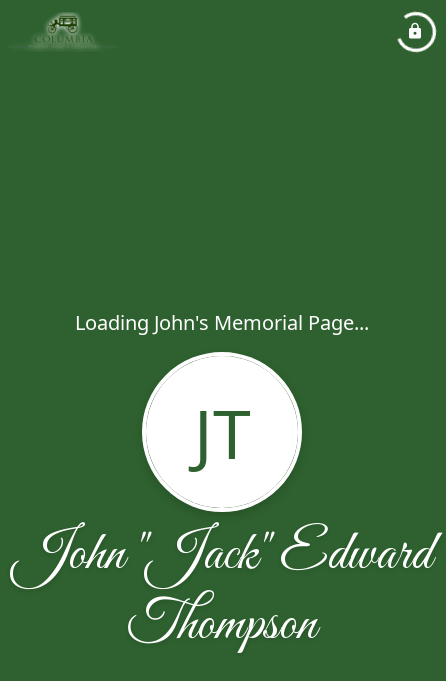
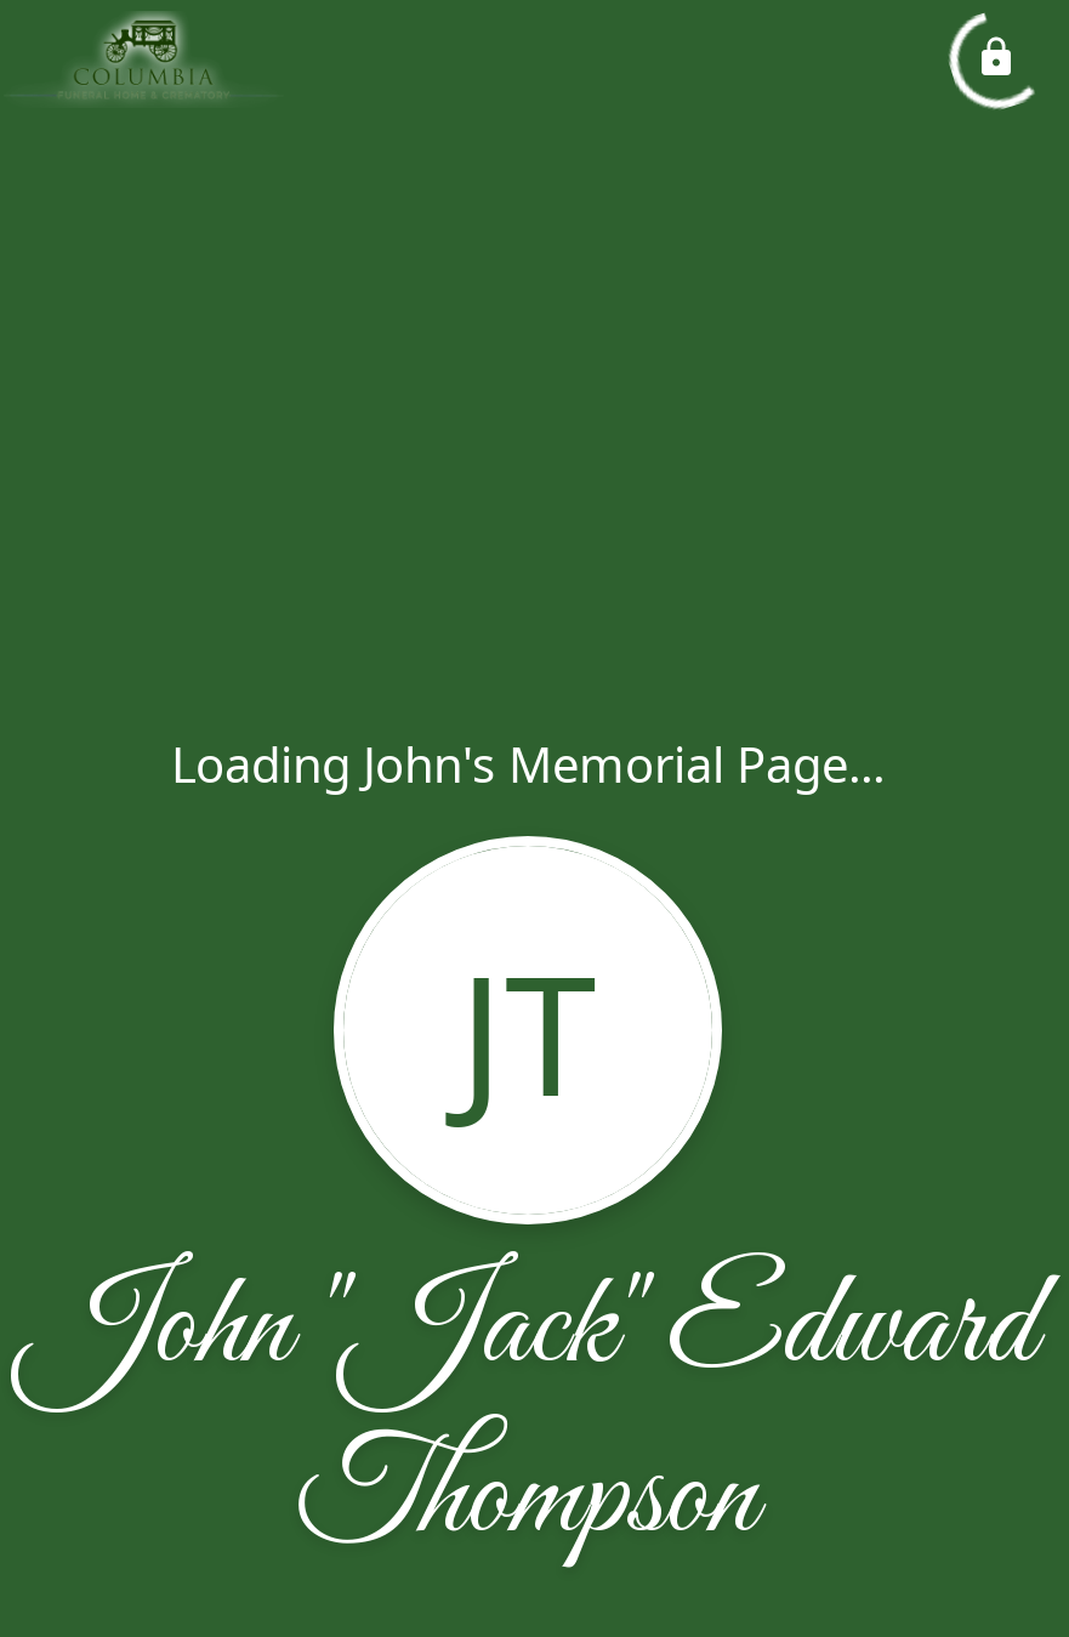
[396,11,437,45] [image] -> [948,11,1047,89] [image]

